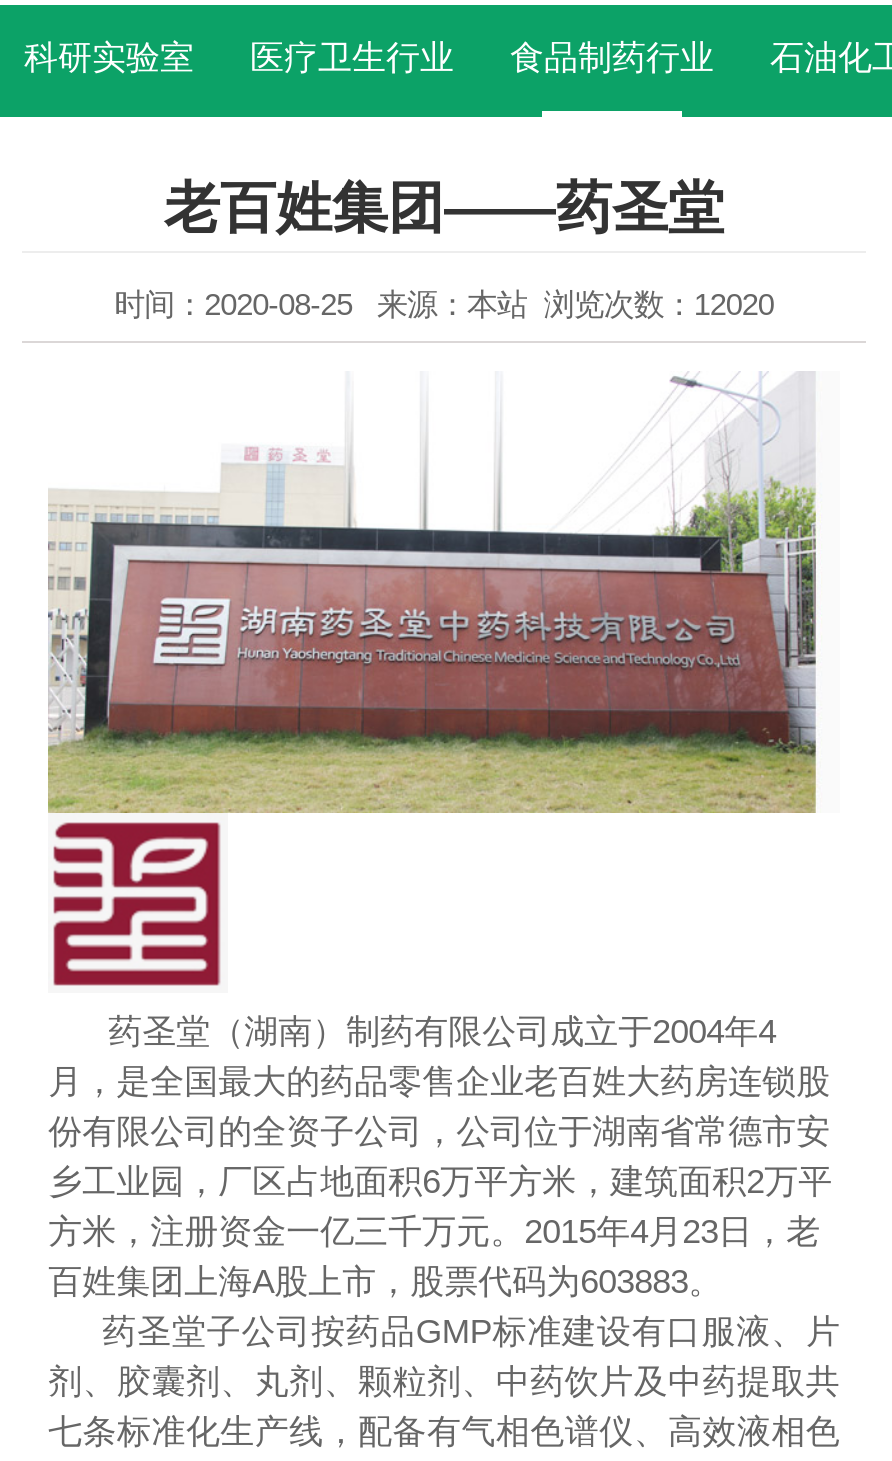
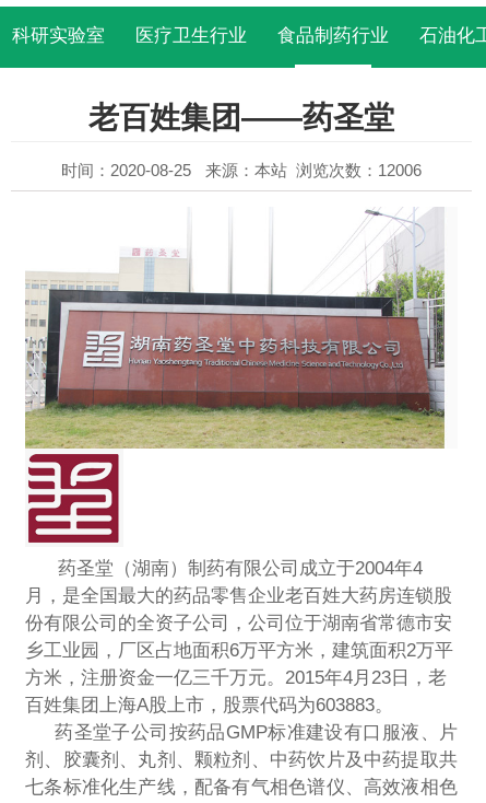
[114,287,774,321] 时间：2020-08-25 来源：本站 浏览次数：12020 -> [61,161,421,179] 时间：2020-08-25 来源：本站 浏览次数：12006

